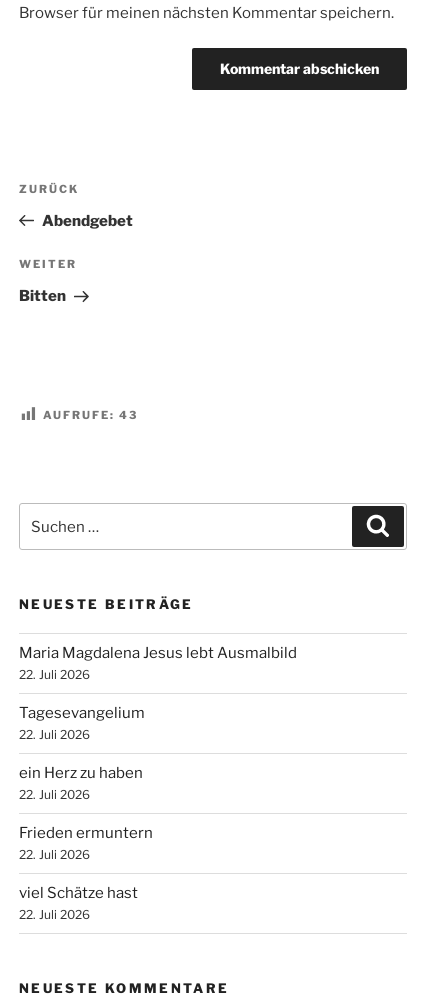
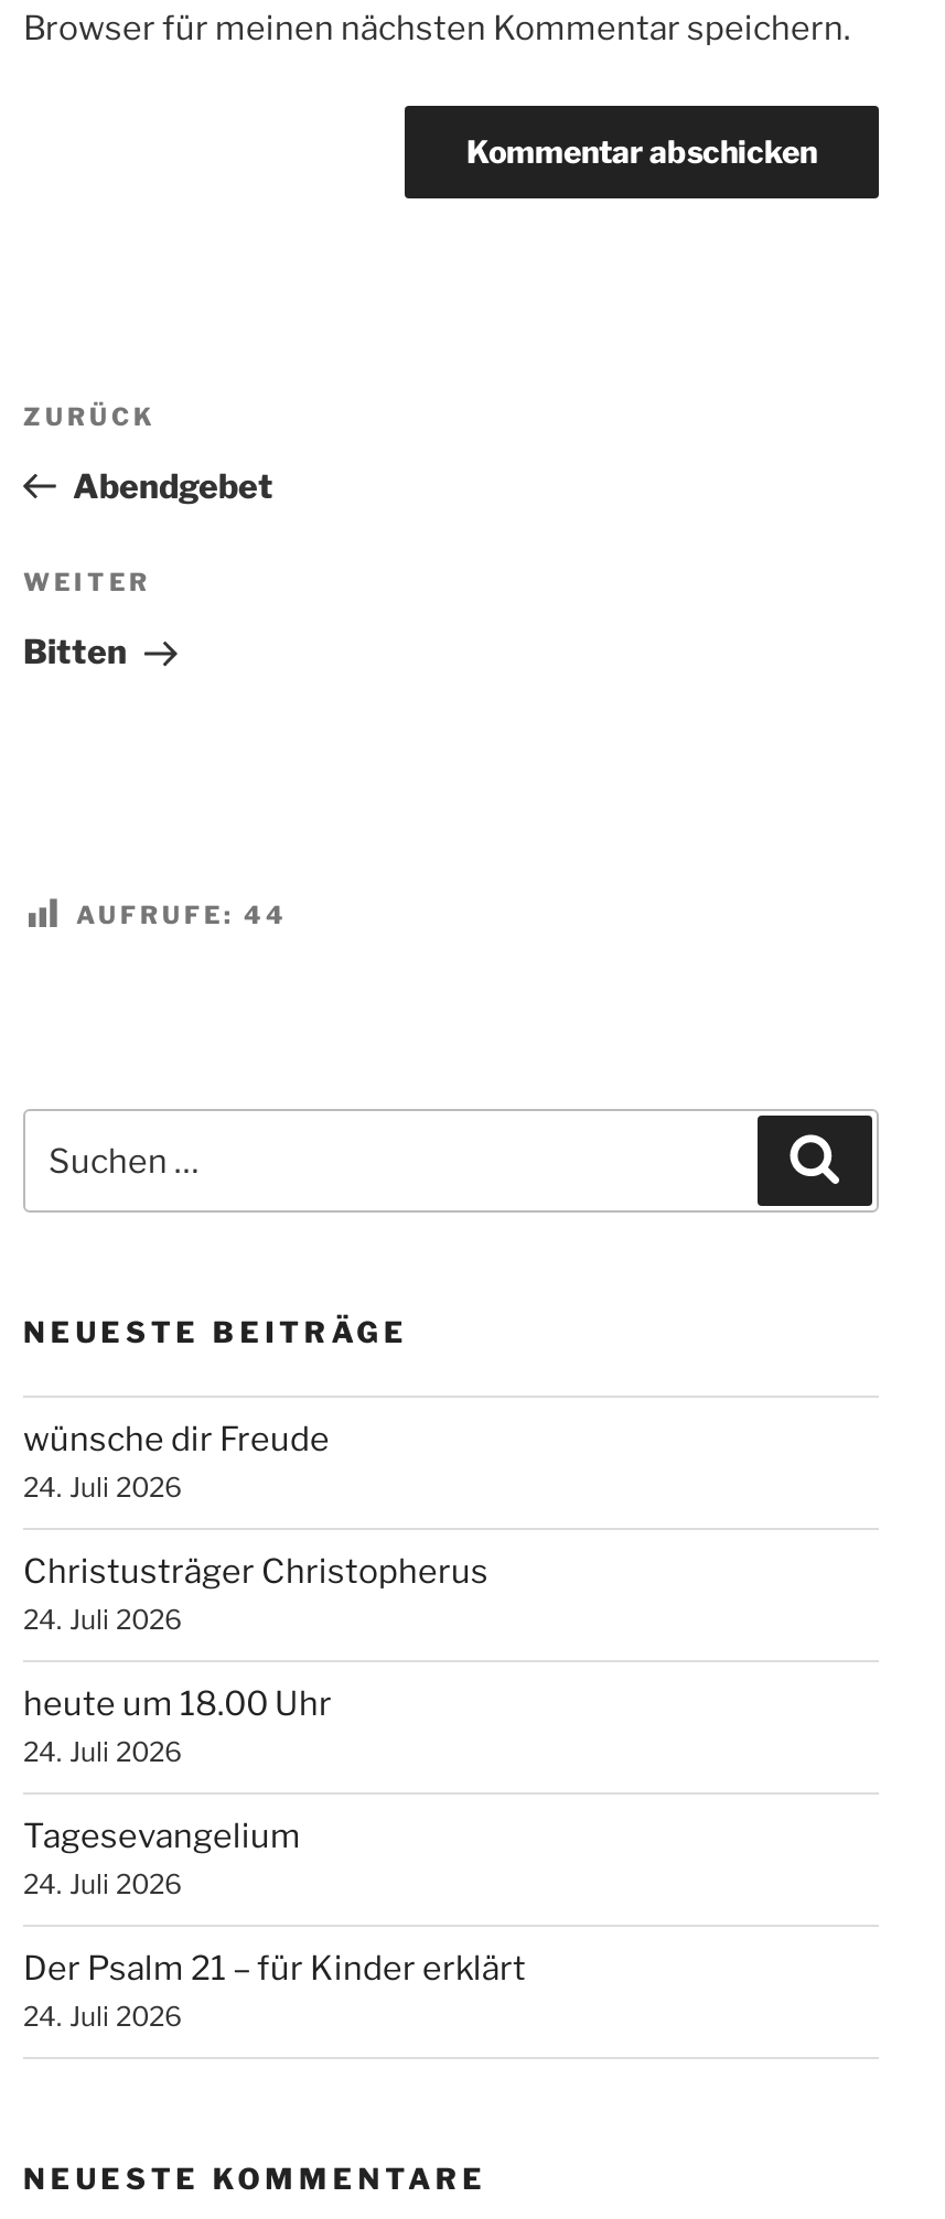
[43,407,138,421] AUFRUFE: 43 -> [76,898,288,929] AUFRUFE: 44
[19,644,297,682] Maria Magdalena Jesus lebt Ausmalbild | 22. Juli 2026 -> [23,1421,488,1769] wünsche dir Freude | 24. Juli 2026 | Christusträger Christopherus | 24. Juli 2026 | heute um 18.00 Uhr | 24. Juli 2026
moved [19,704,145,722] -> [23,1818,301,1857]: Tagesevangelium
[19,727,153,922] 22. Juli 2026 | ein Herz zu haben | 22. Juli 2026 | Frieden ermuntern | 22. Juli 2026 | viel Schätze hast | 22. Juli 2026 -> [23,1868,526,2034] 24. Juli 2026 | Der Psalm 21 – für Kinder erklärt | 24. Juli 2026

